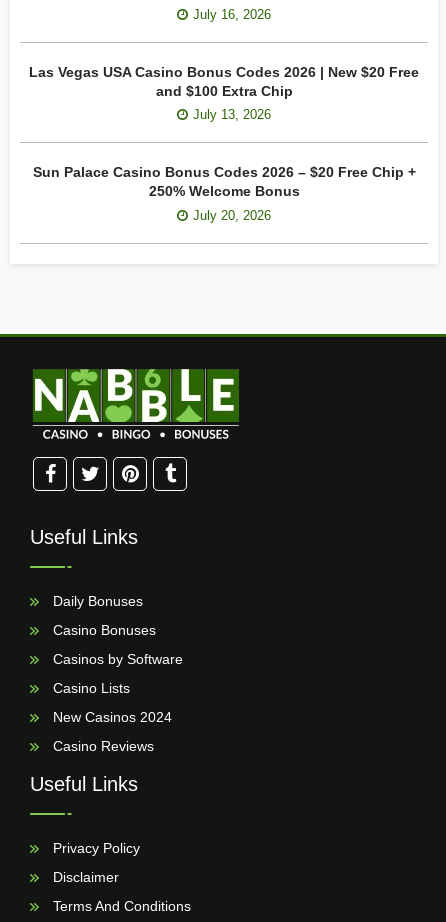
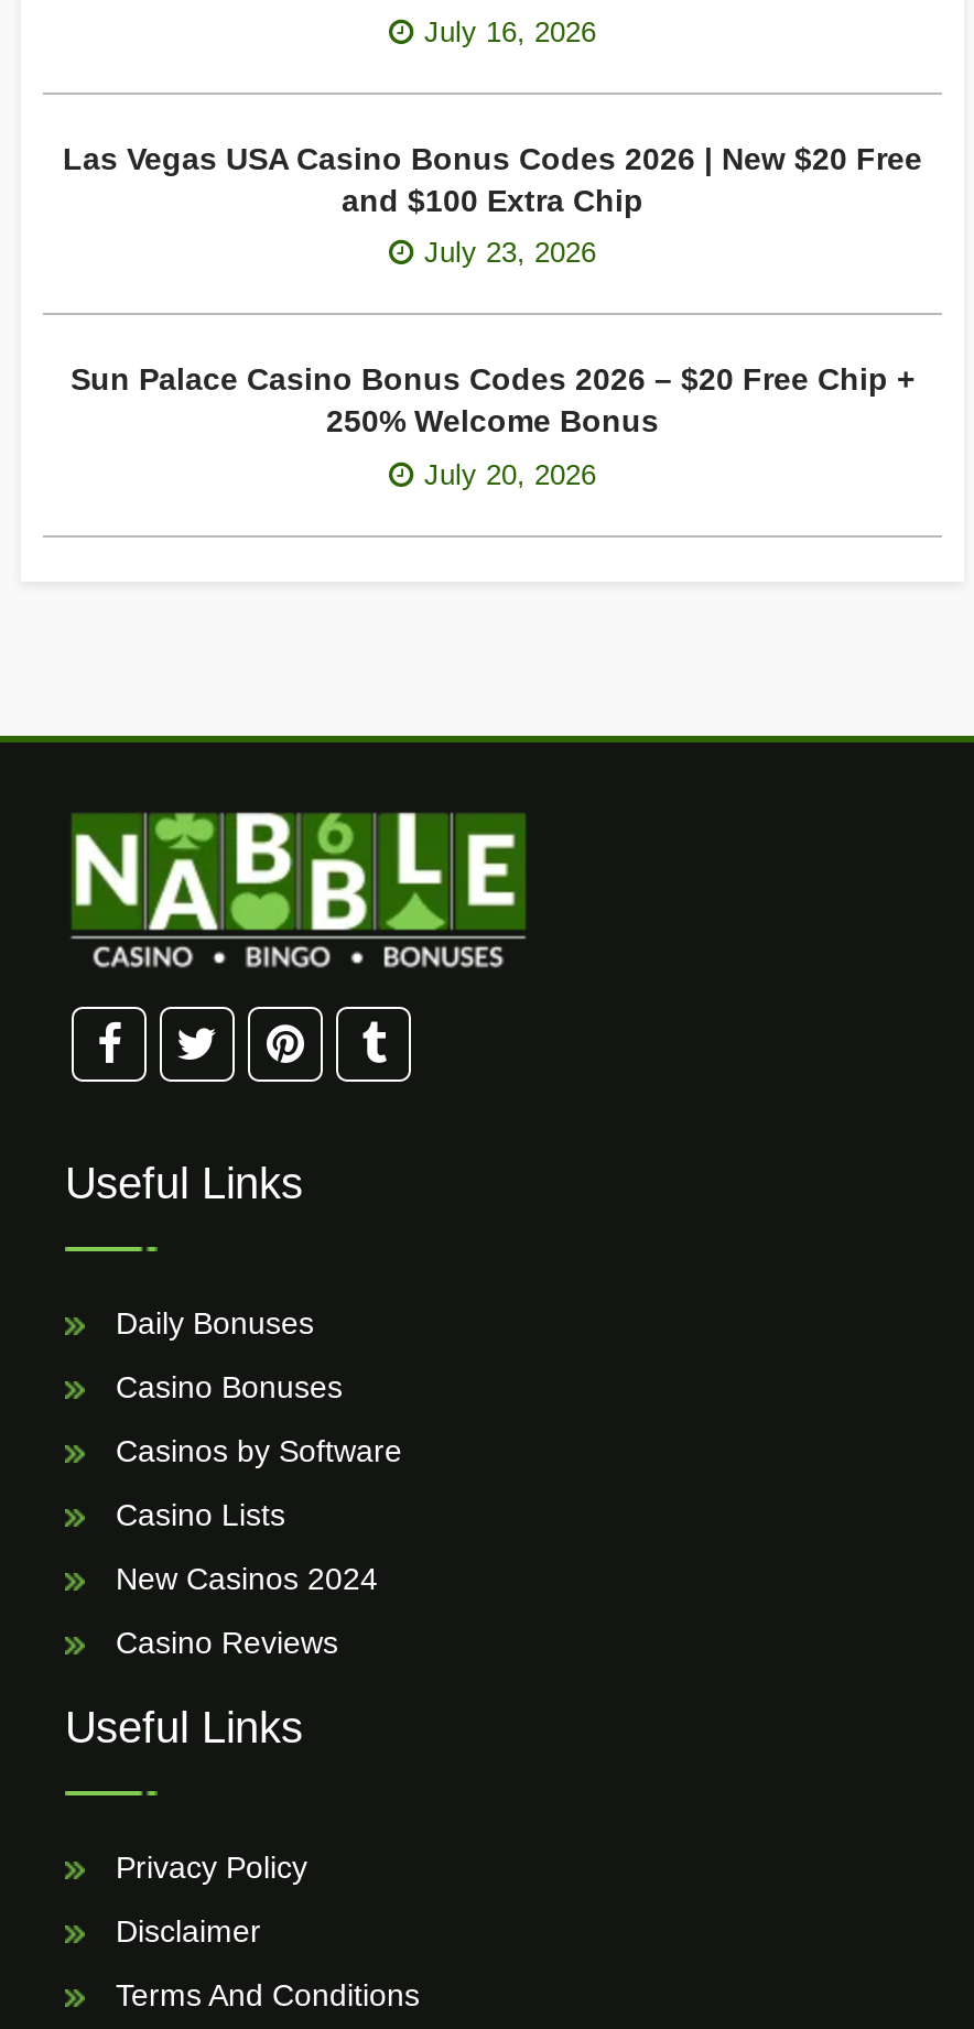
[193,107,271,122] July 13, 2026 -> [424,236,596,269] July 23, 2026

